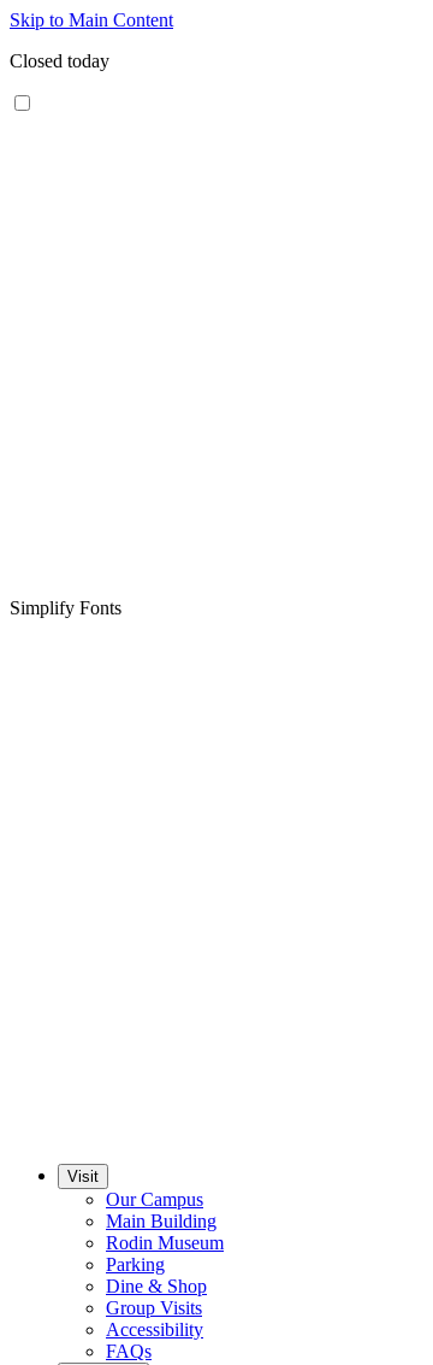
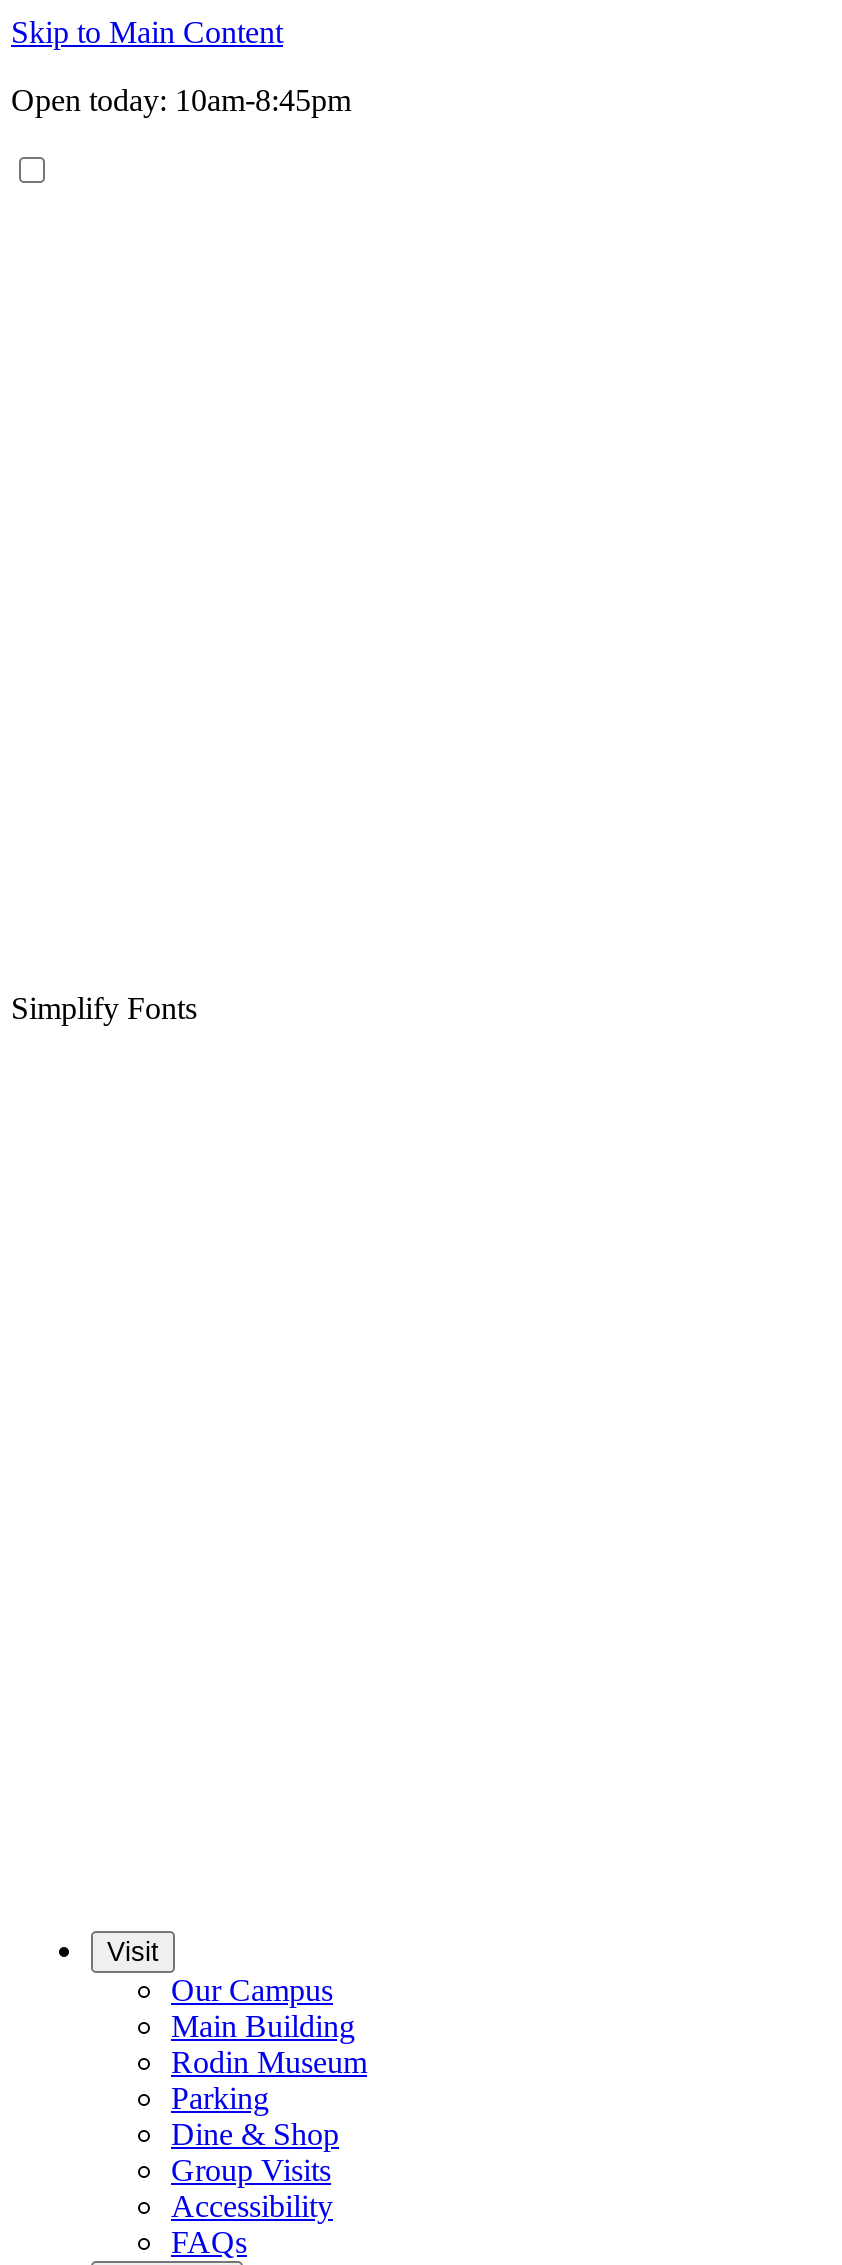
[10,51,109,71] Closed today -> [11,83,351,117] Open today: 10am-8:45pm

